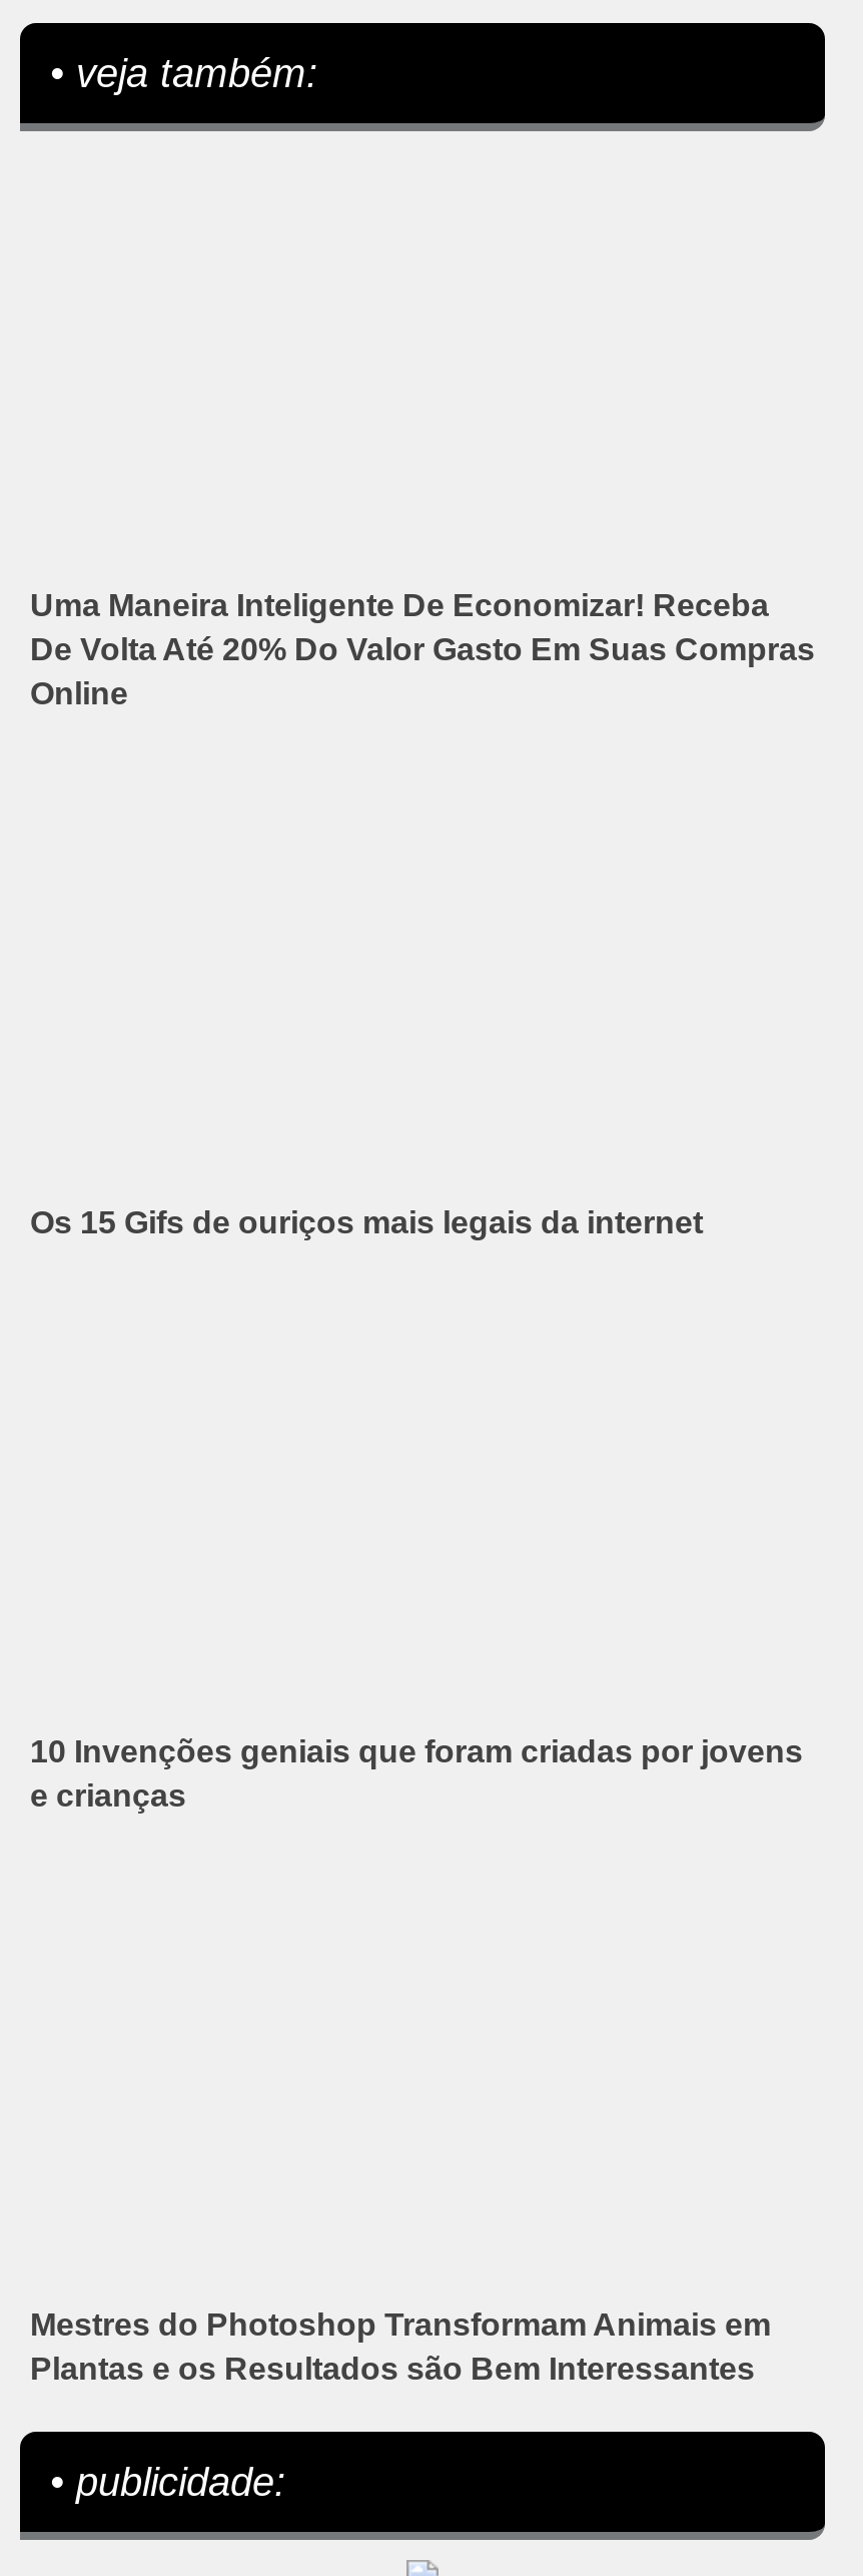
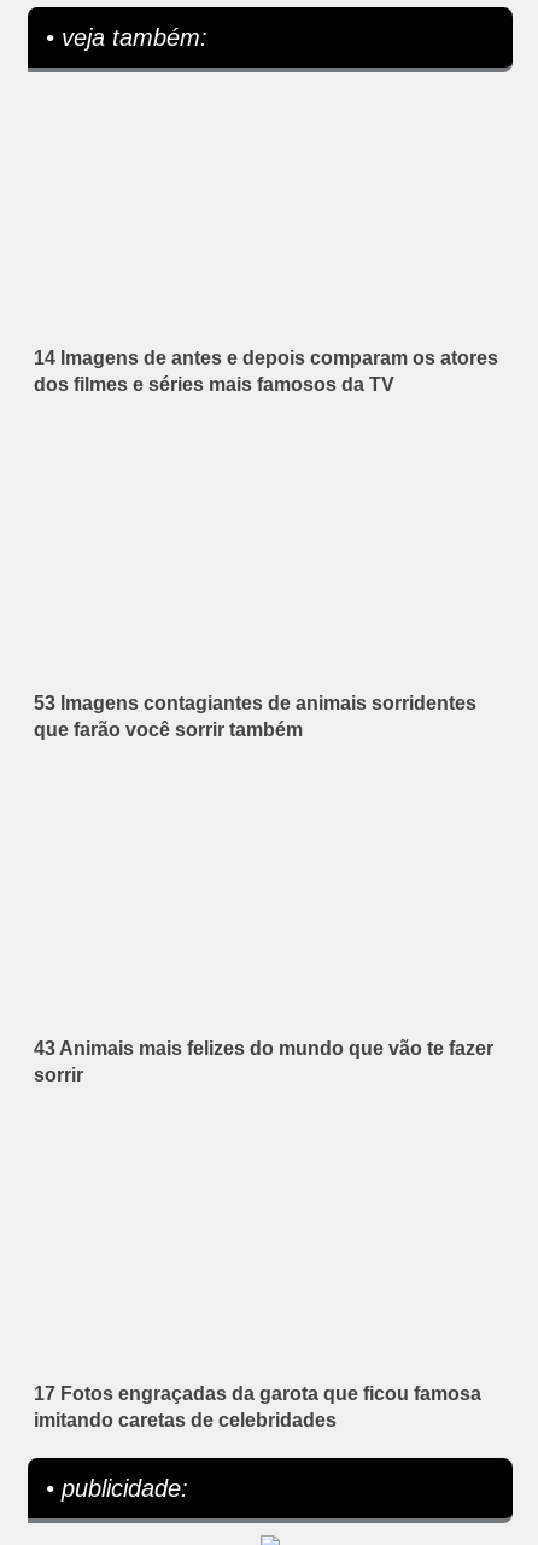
[30,589,815,711] Uma Maneira Inteligente De Economizar! Receba | De Volta Até 20% Do Valor Gasto Em Suas Compras | Online -> [34,348,498,395] 14 Imagens de antes e depois comparam os atores | dos filmes e séries mais famosos da TV
[30,1206,703,1240] Os 15 Gifs de ouriços mais legais da internet -> [34,693,476,740] 53 Imagens contagiantes de animais sorridentes | que farão você sorrir também
[30,1735,803,1813] 10 Invenções geniais que foram criadas por jovens | e crianças -> [34,1038,493,1085] 43 Animais mais felizes do mundo que vão te fazer | sorrir
[30,2308,771,2386] Mestres do Photoshop Transformam Animais em | Plantas e os Resultados são Bem Interessantes -> [34,1384,481,1431] 17 Fotos engraçadas da garota que ficou famosa | imitando caretas de celebridades

